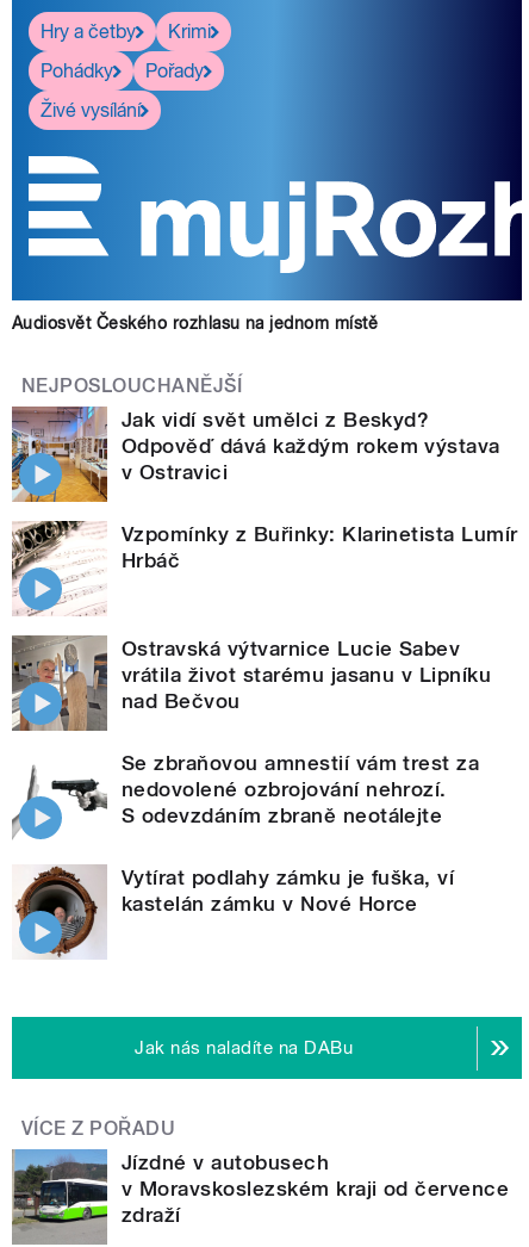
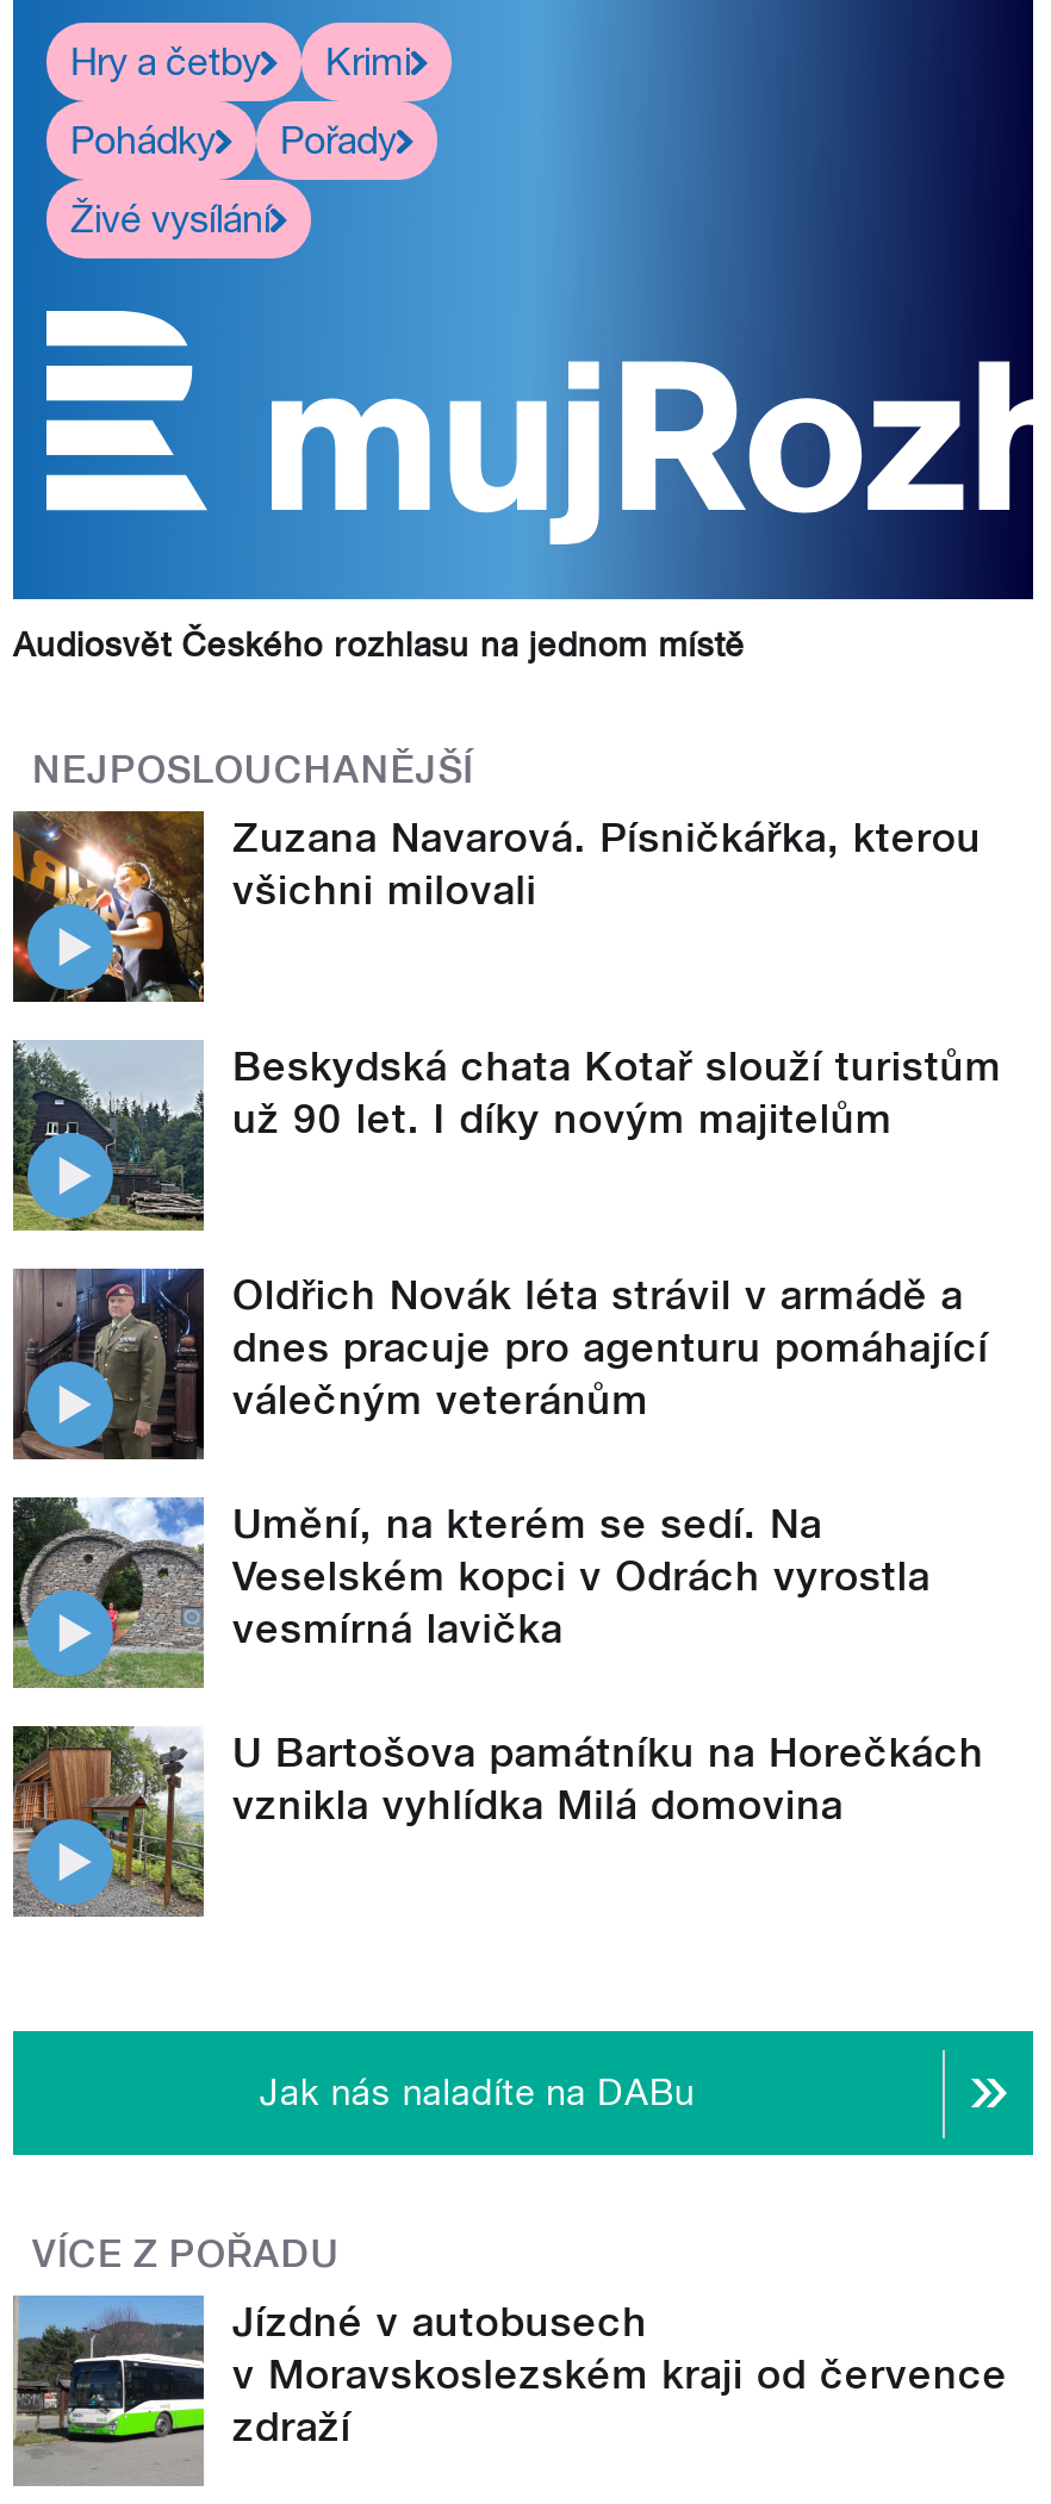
[11,405,500,503] [image] | Jak vidí svět umělci z Beskyd? | Odpověď dává každým rokem výstava | v Ostravici -> [11,809,981,1004] [image] | Zuzana Navarová. Písničkářka, kterou | všichni milovali
[12,520,518,616] [image] | Vzpomínky z Buřinky: Klarinetista Lumír | Hrbáč -> [11,1040,1002,1233] [image] | Beskydská chata Kotař slouží turistům | už 90 let. I díky novým majitelům
[12,635,491,732] [image] | Ostravská výtvarnice Lucie Sabev | vrátila život starému jasanu v Lipníku | nad Bečvou -> [11,1266,989,1462] [image] | Oldřich Novák léta strávil v armádě a | dnes pracuje pro agenturu pomáhající | válečným veteránům
[12,750,479,845] [image] | Se zbraňovou amnestií vám trest za | nedovolené ozbrojování nehrozí. | S odevzdáním zbraně neotálejte -> [11,1495,930,1690] [image] | Umění, na kterém se sedí. Na | Veselském kopci v Odrách vyrostla | vesmírná lavička
[12,864,454,960] [image] | Vytírat podlahy zámku je fuška, ví | kastelán zámku v Nové Horce -> [11,1724,984,1919] [image] | U Bartošova památníku na Horečkách | vznikla vyhlídka Milá domovina

